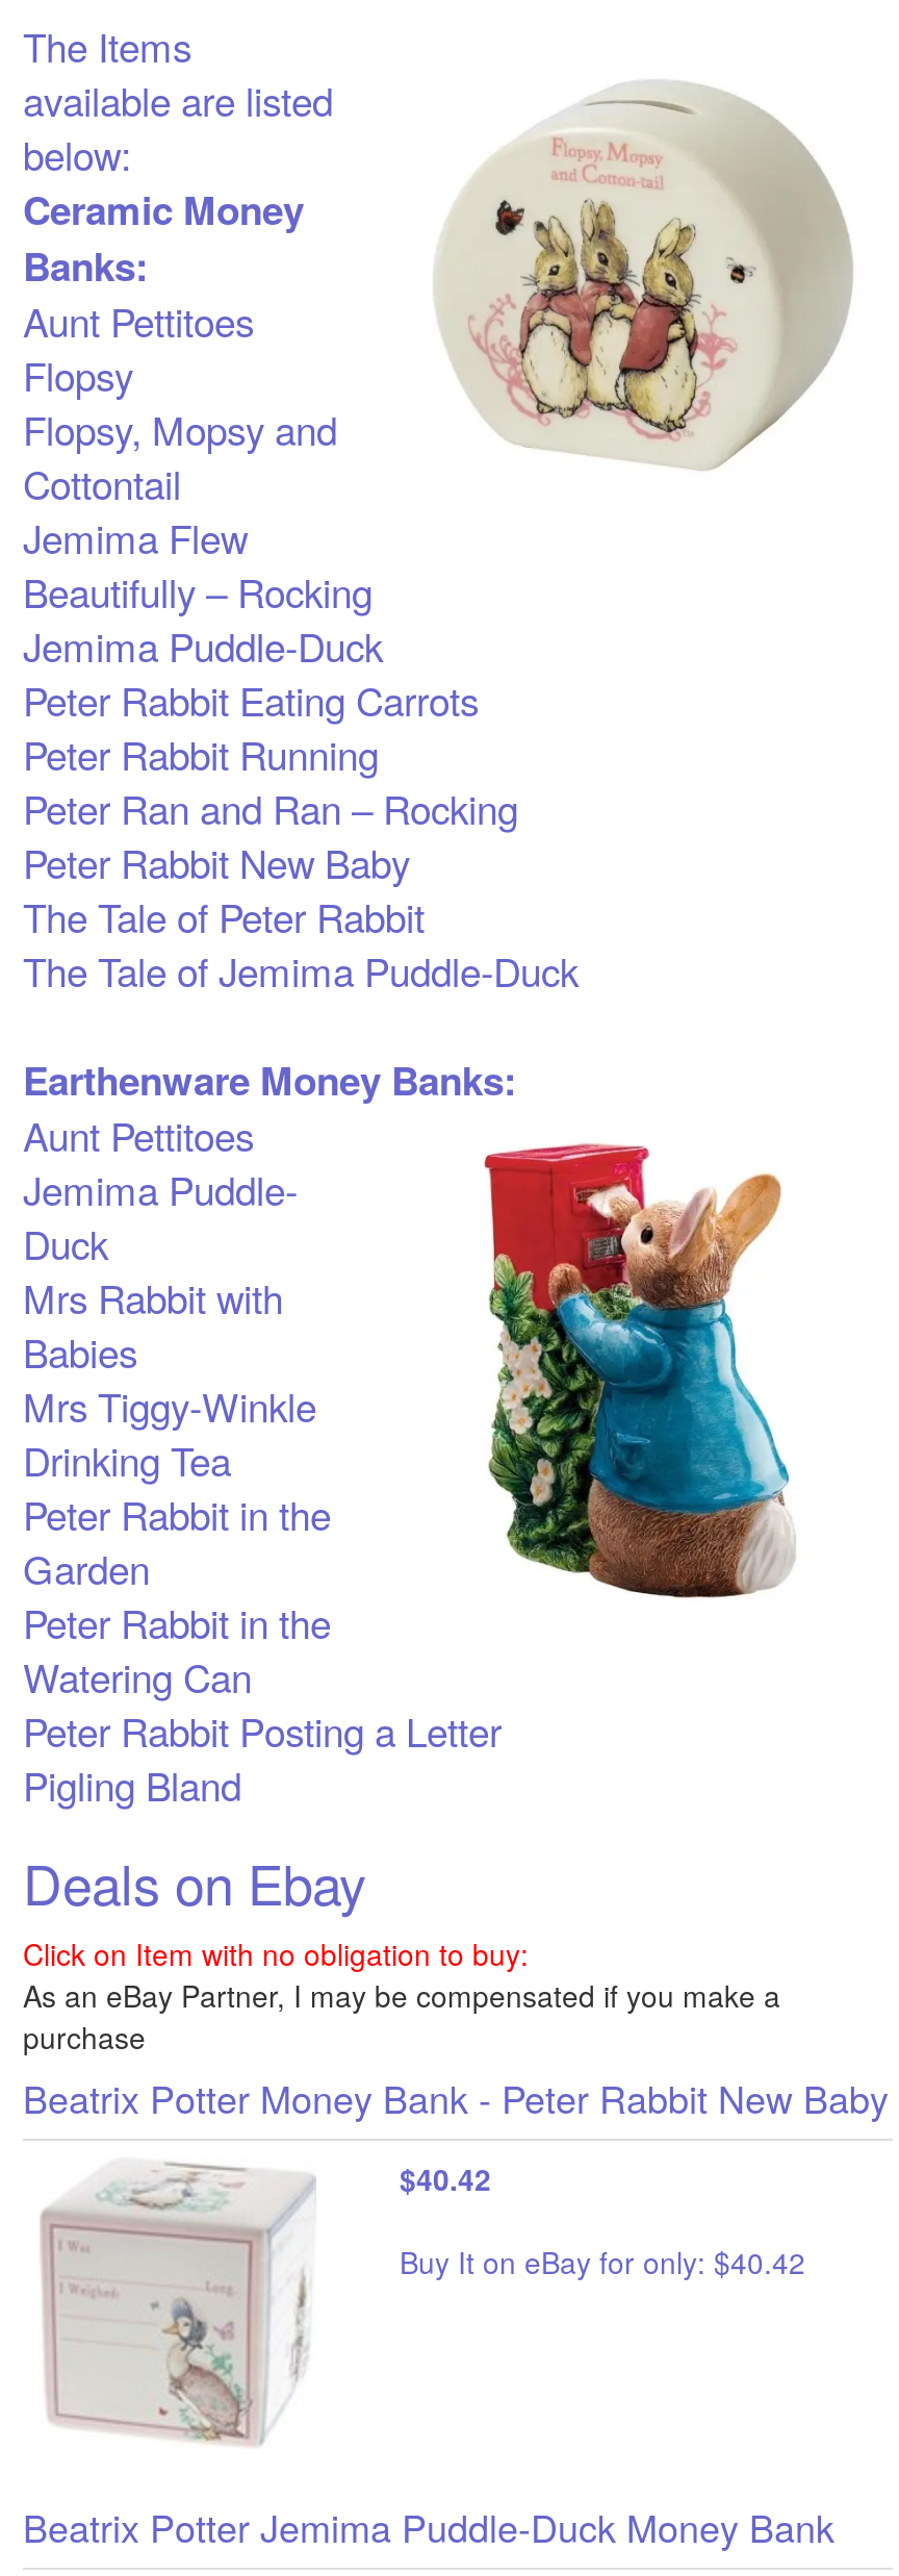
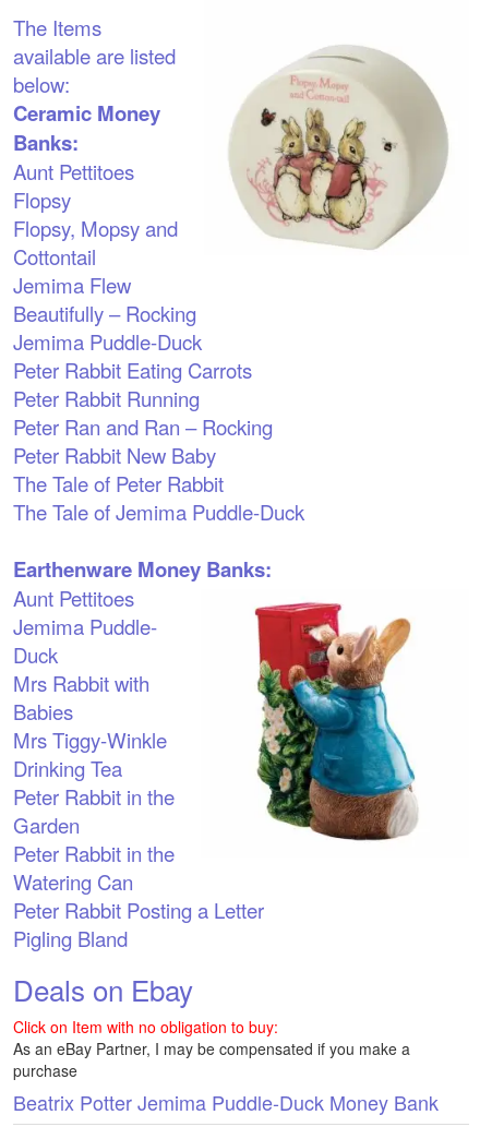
[23,2070,889,2447] [image] | Beatrix Potter Money Bank - Peter Rabbit New Baby | $40.42 | Buy It on eBay for only: $40.42 -> none

